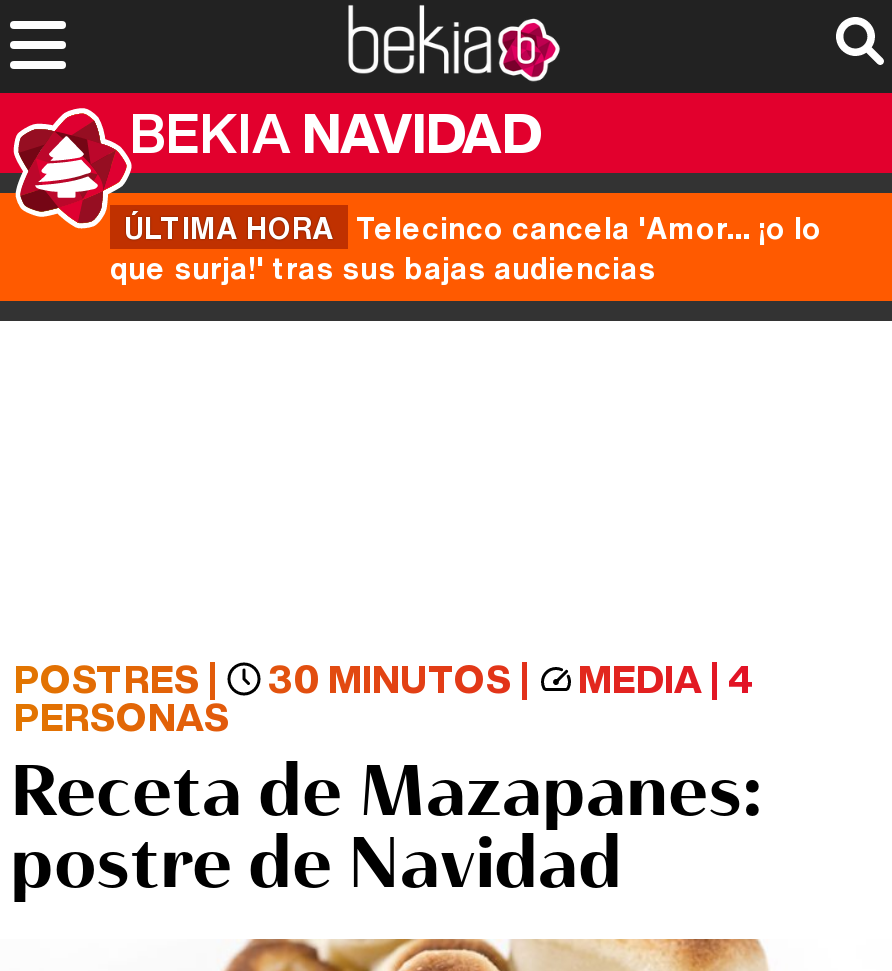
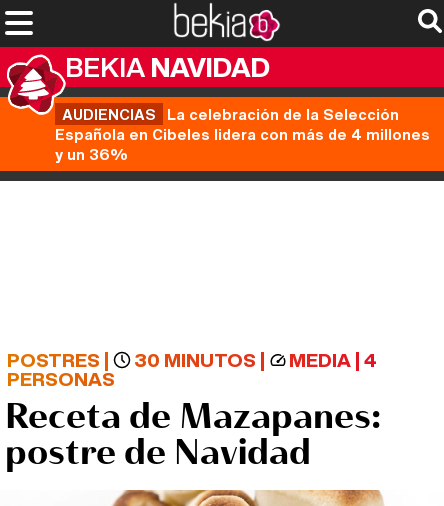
[110,205,822,289] ÚLTIMA HORA Telecinco cancela 'Amor... ¡o lo | que surja!' tras sus bajas audiencias -> [55,103,430,165] AUDIENCIAS La celebración de la Selección | Española en Cibeles lidera con más de 4 millones | y un 36%

